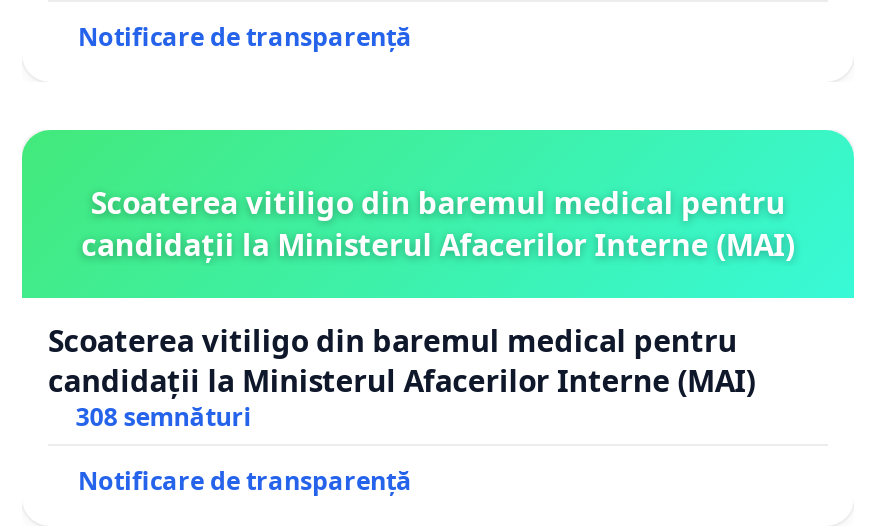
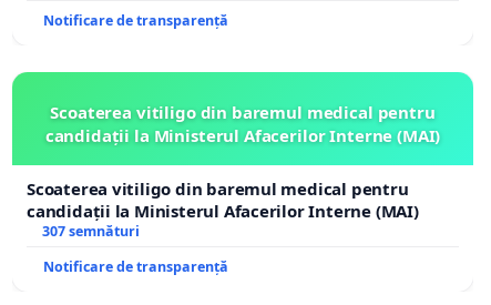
[76,401,252,435] 308 semnături -> [42,222,139,241] 307 semnături

